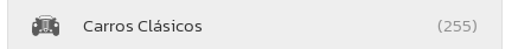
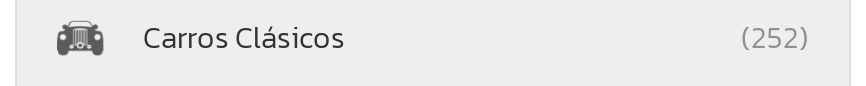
[437,11,478,38] (255) -> [741,13,809,59] (252)

